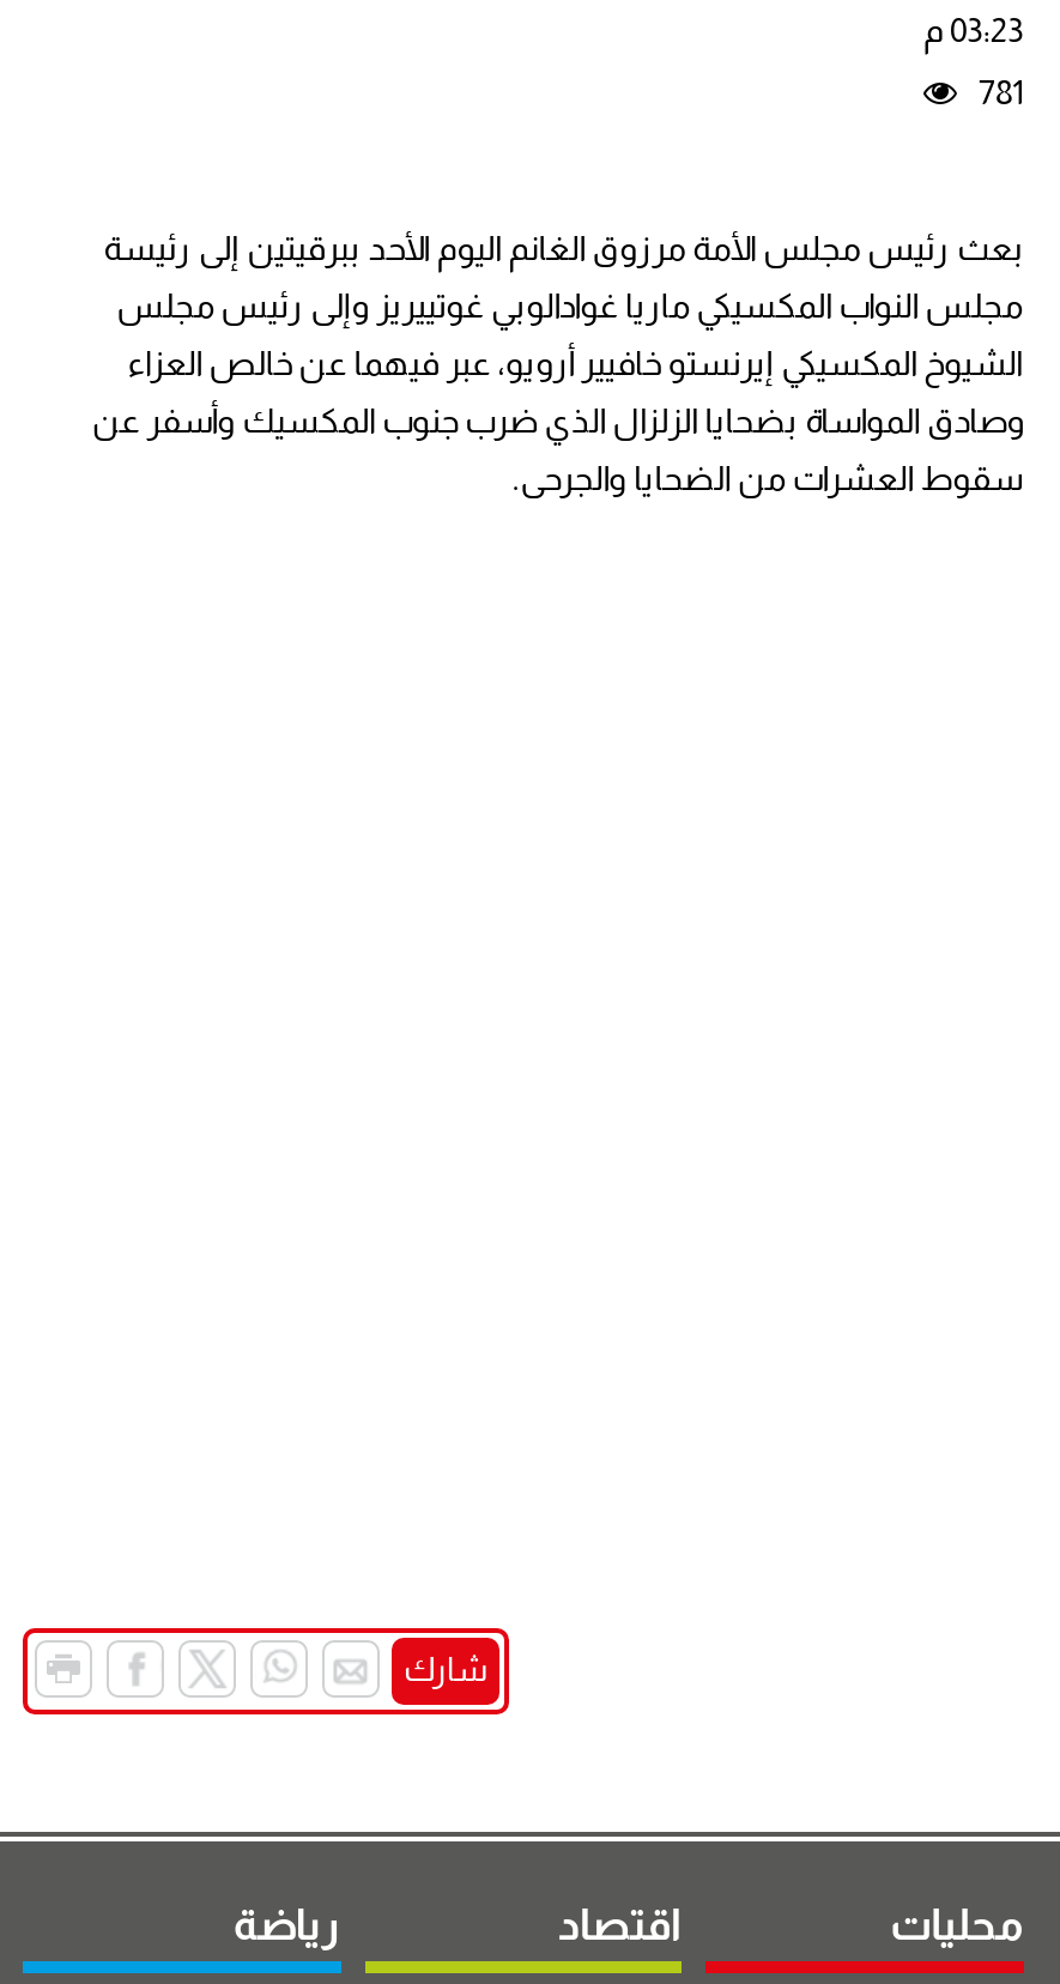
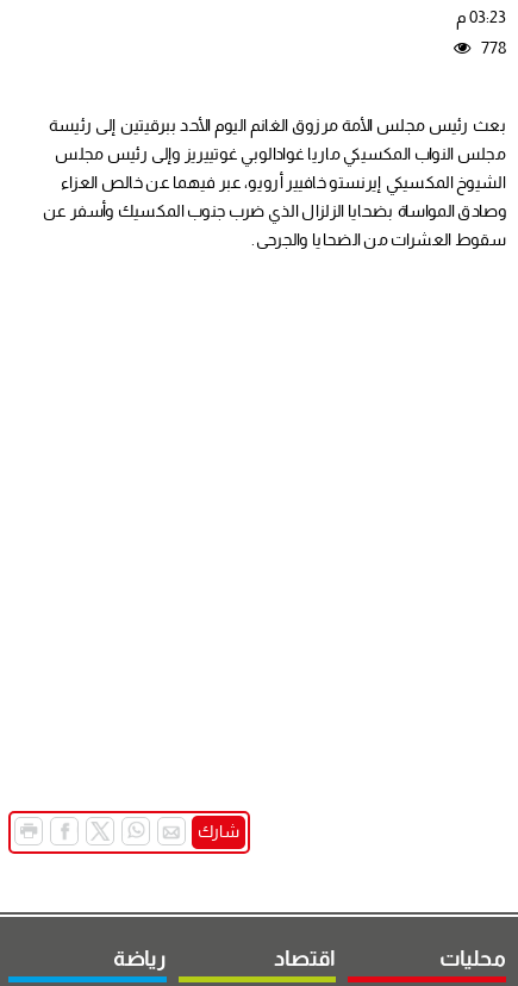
[979,73,1024,111] 781 -> [481,38,506,57] 778

